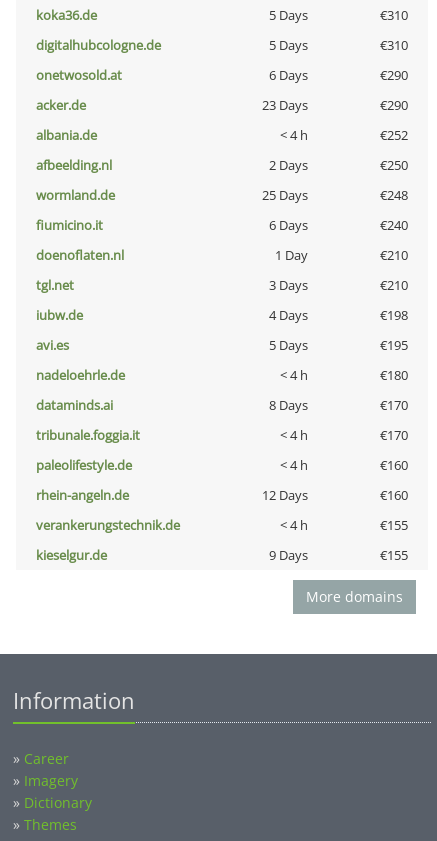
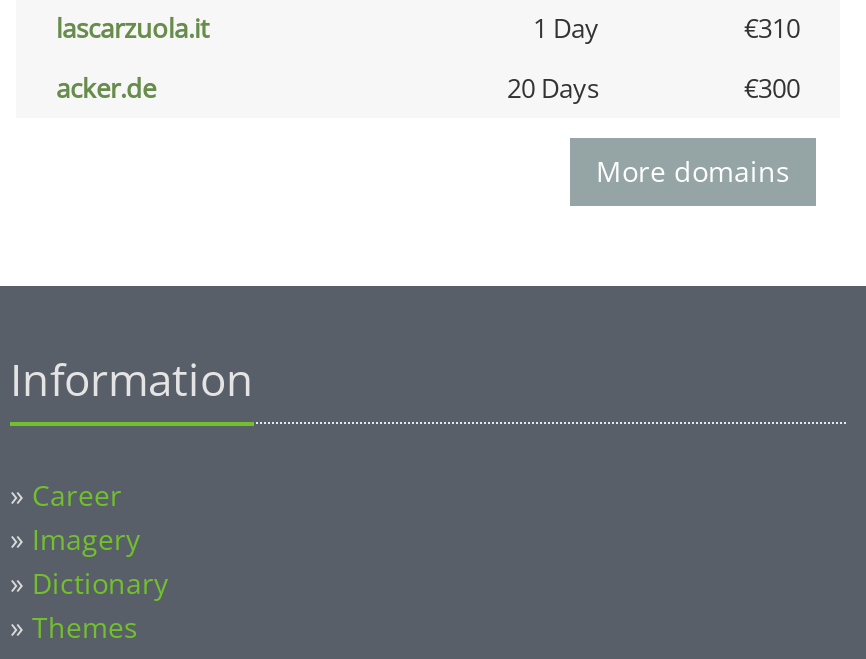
[36,6,307,24] koka36.de | 5 Days -> [56,10,599,46] lascarzuola.it | 1 Day
[36,36,408,84] digitalhubcologne.de | 5 Days | €310 | onetwosold.at | 6 Days | €290 -> none
[36,96,408,564] 23 Days | €290 | albania.de | < 4 h | €252 | afbeelding.nl | 2 Days | €250 | wormland.de | 25 Days | €248 | fiumicino.it | 6 Days | €240 | doenoflaten.nl | 1 Day | €210 | tgl.net | 3 Days | €210 | iubw.de | 4 Days | €198 | avi.es | 5 Days | €195 | nadeloehrle.de | < 4 h | €180 | dataminds.ai | 8 Days | €170 | tribunale.foggia.it | < 4 h | €170 | paleolifestyle.de | < 4 h | €160 | rhein-angeln.de | 12 Days | €160 | verankerungstechnik.de | < 4 h | €155 | kieselgur.de | 9 Days | €155 -> [507,70,800,106] 20 Days | €300

